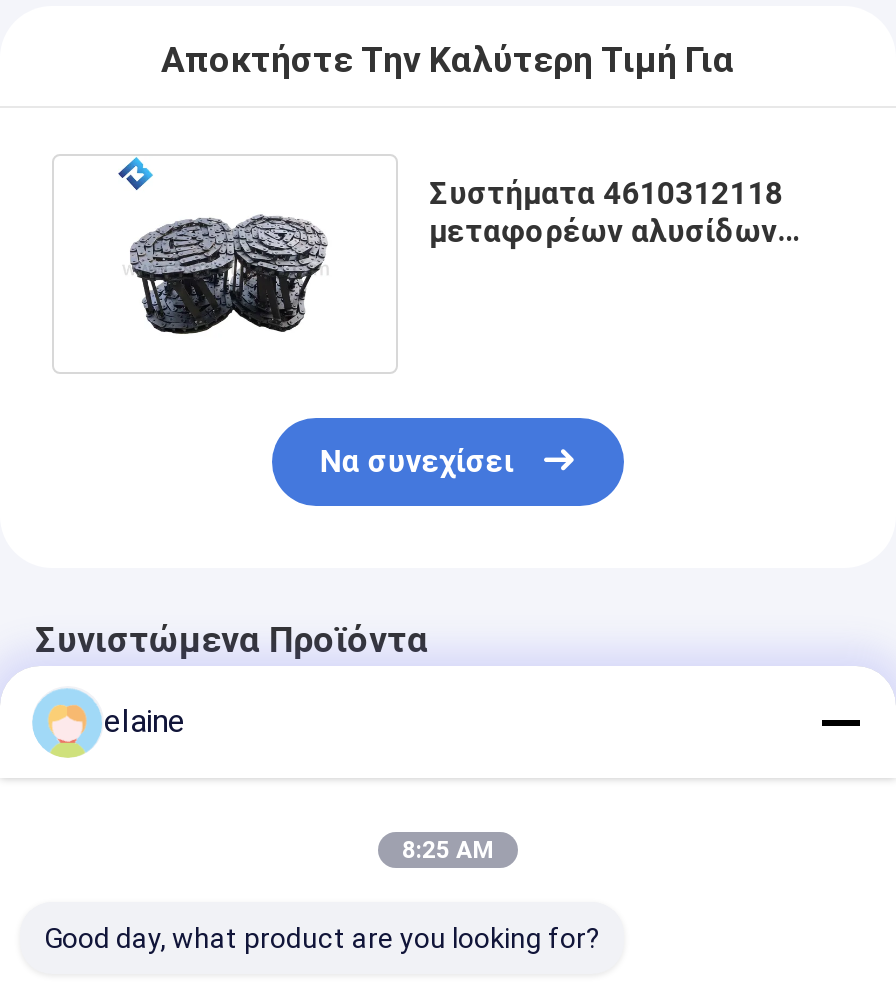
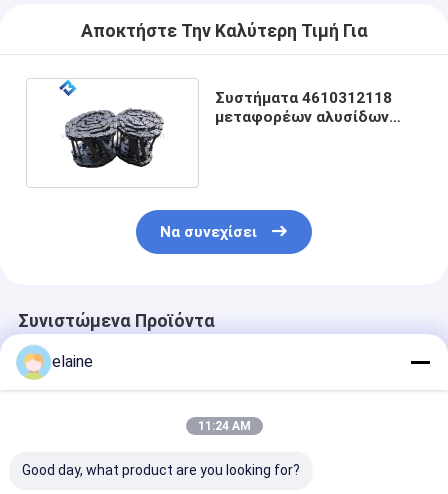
[402,836,494,864] 8:25 AM -> [197,419,250,433] 11:24 AM

